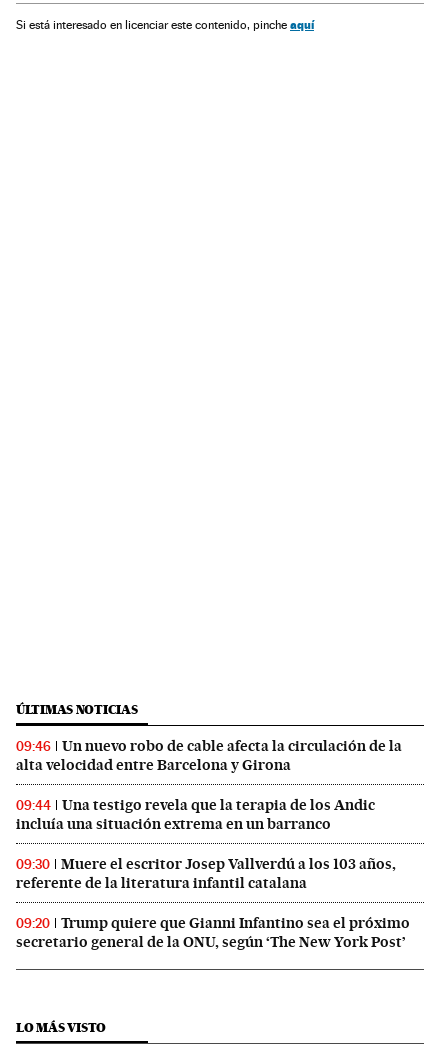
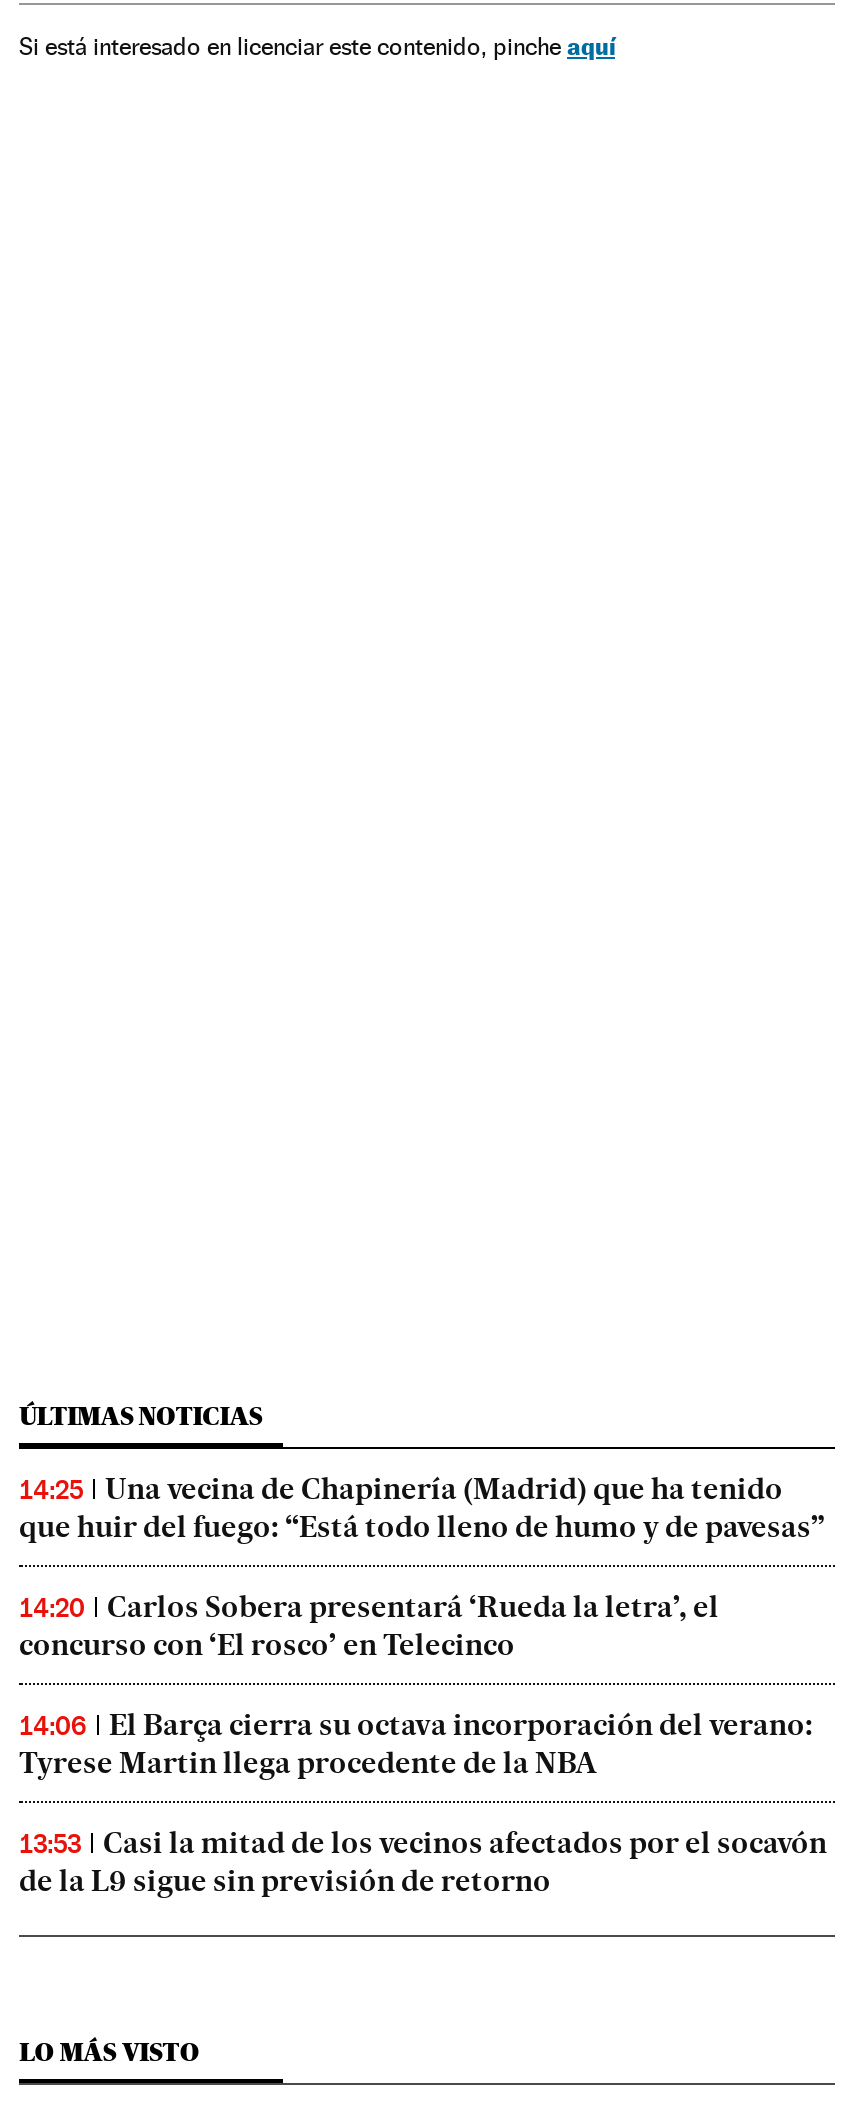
[16,737,402,774] 09:46 | Un nuevo robo de cable afecta la circulación de la | alta velocidad entre Barcelona y Girona -> [19,1471,825,1545] 14:25 | Una vecina de Chapinería (Madrid) que ha tenido | que huir del fuego: “Está todo lleno de humo y de pavesas”
[16,796,375,833] 09:44 | Una testigo revela que la terapia de los Andic | incluía una situación extrema en un barranco -> [19,1589,719,1663] 14:20 | Carlos Sobera presentará ‘Rueda la letra’, el | concurso con ‘El rosco’ en Telecinco
[16,855,396,892] 09:30 | Muere el escritor Josep Vallverdú a los 103 años, | referente de la literatura infantil catalana -> [19,1707,813,1781] 14:06 | El Barça cierra su octava incorporación del verano: | Tyrese Martin llega procedente de la NBA
[16,914,410,951] 09:20 | Trump quiere que Gianni Infantino sea el próximo | secretario general de la ONU, según ‘The New York Post’ -> [19,1825,827,1899] 13:53 | Casi la mitad de los vecinos afectados por el socavón | de la L9 sigue sin previsión de retorno

